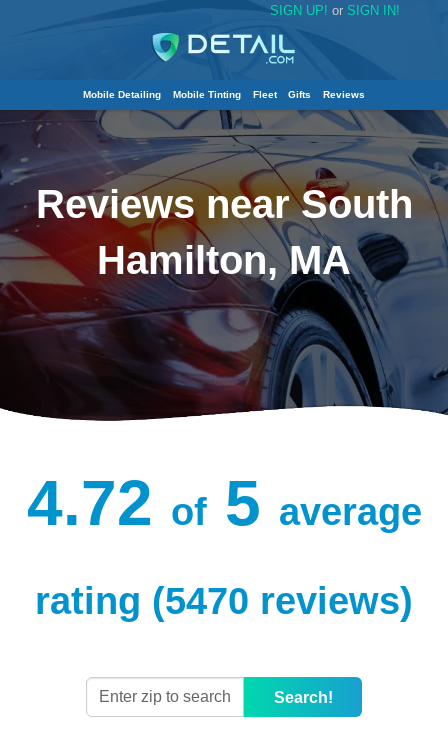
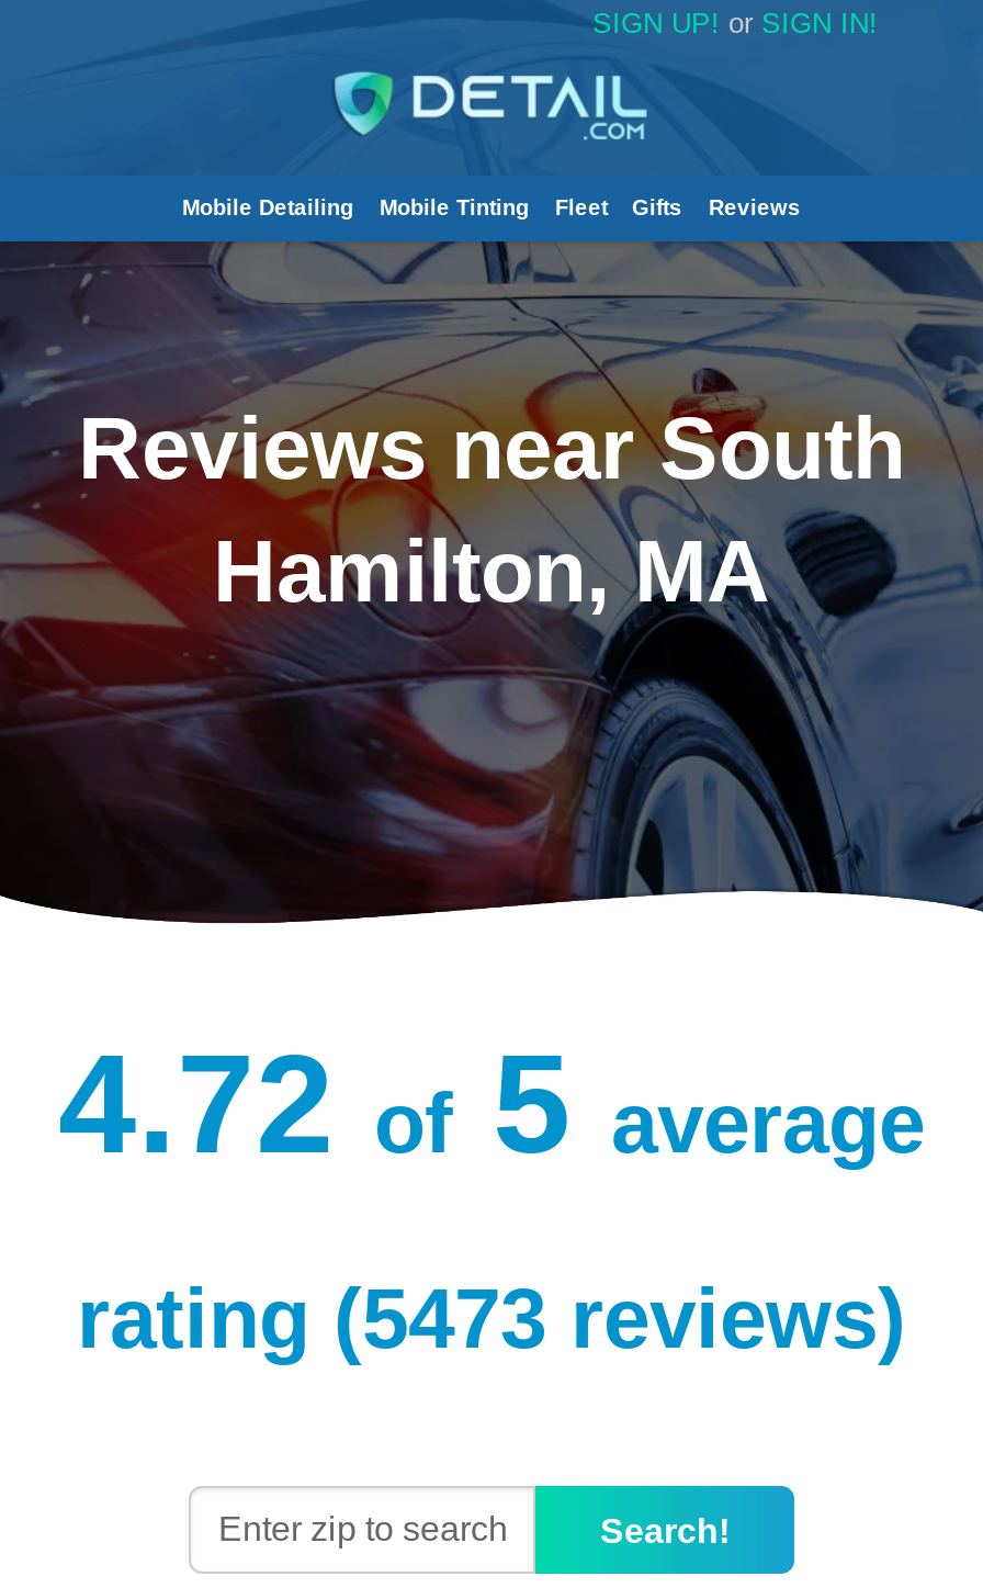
[35,579,413,622] rating (5470 reviews) -> [77,1271,906,1366] rating (5473 reviews)

